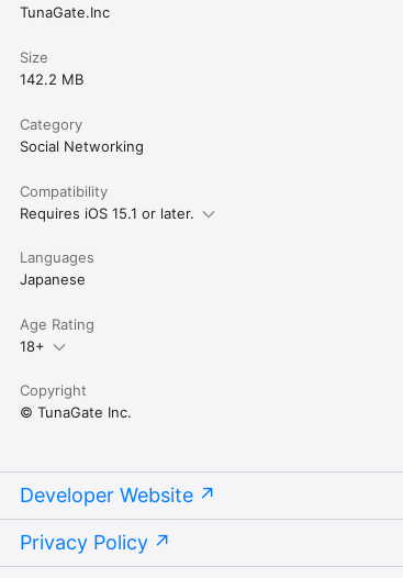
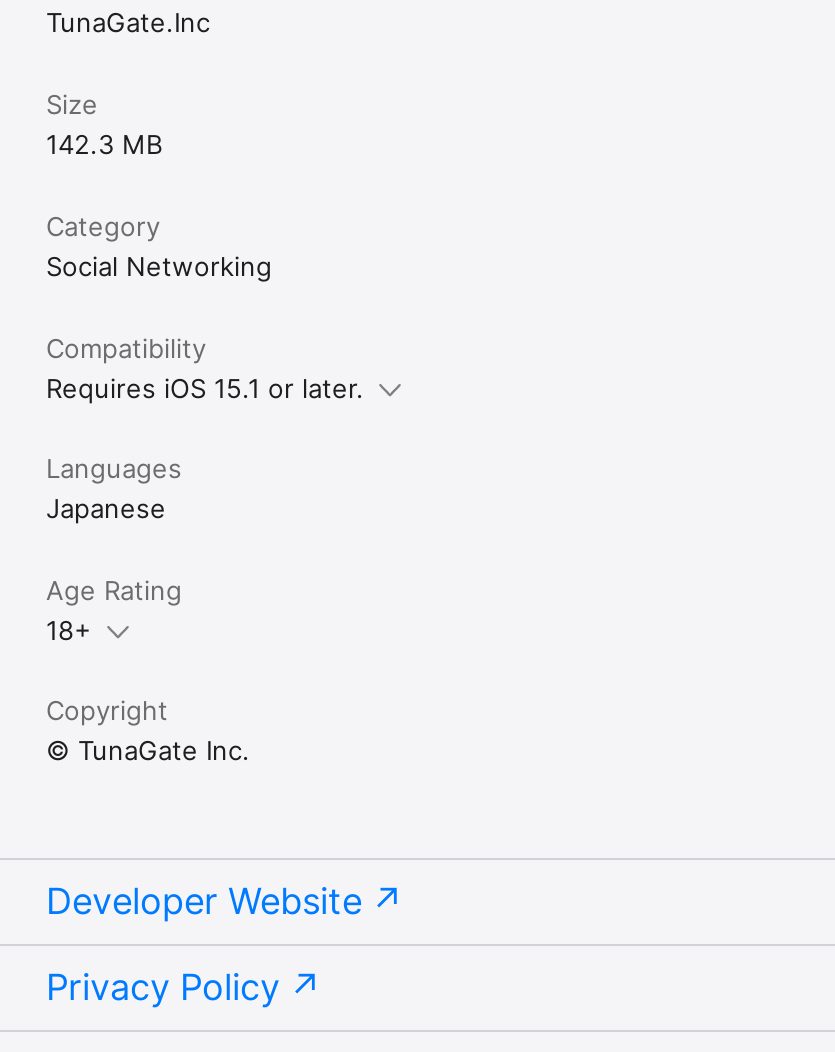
[20,70,83,88] 142.2 MB -> [46,128,162,160] 142.3 MB

